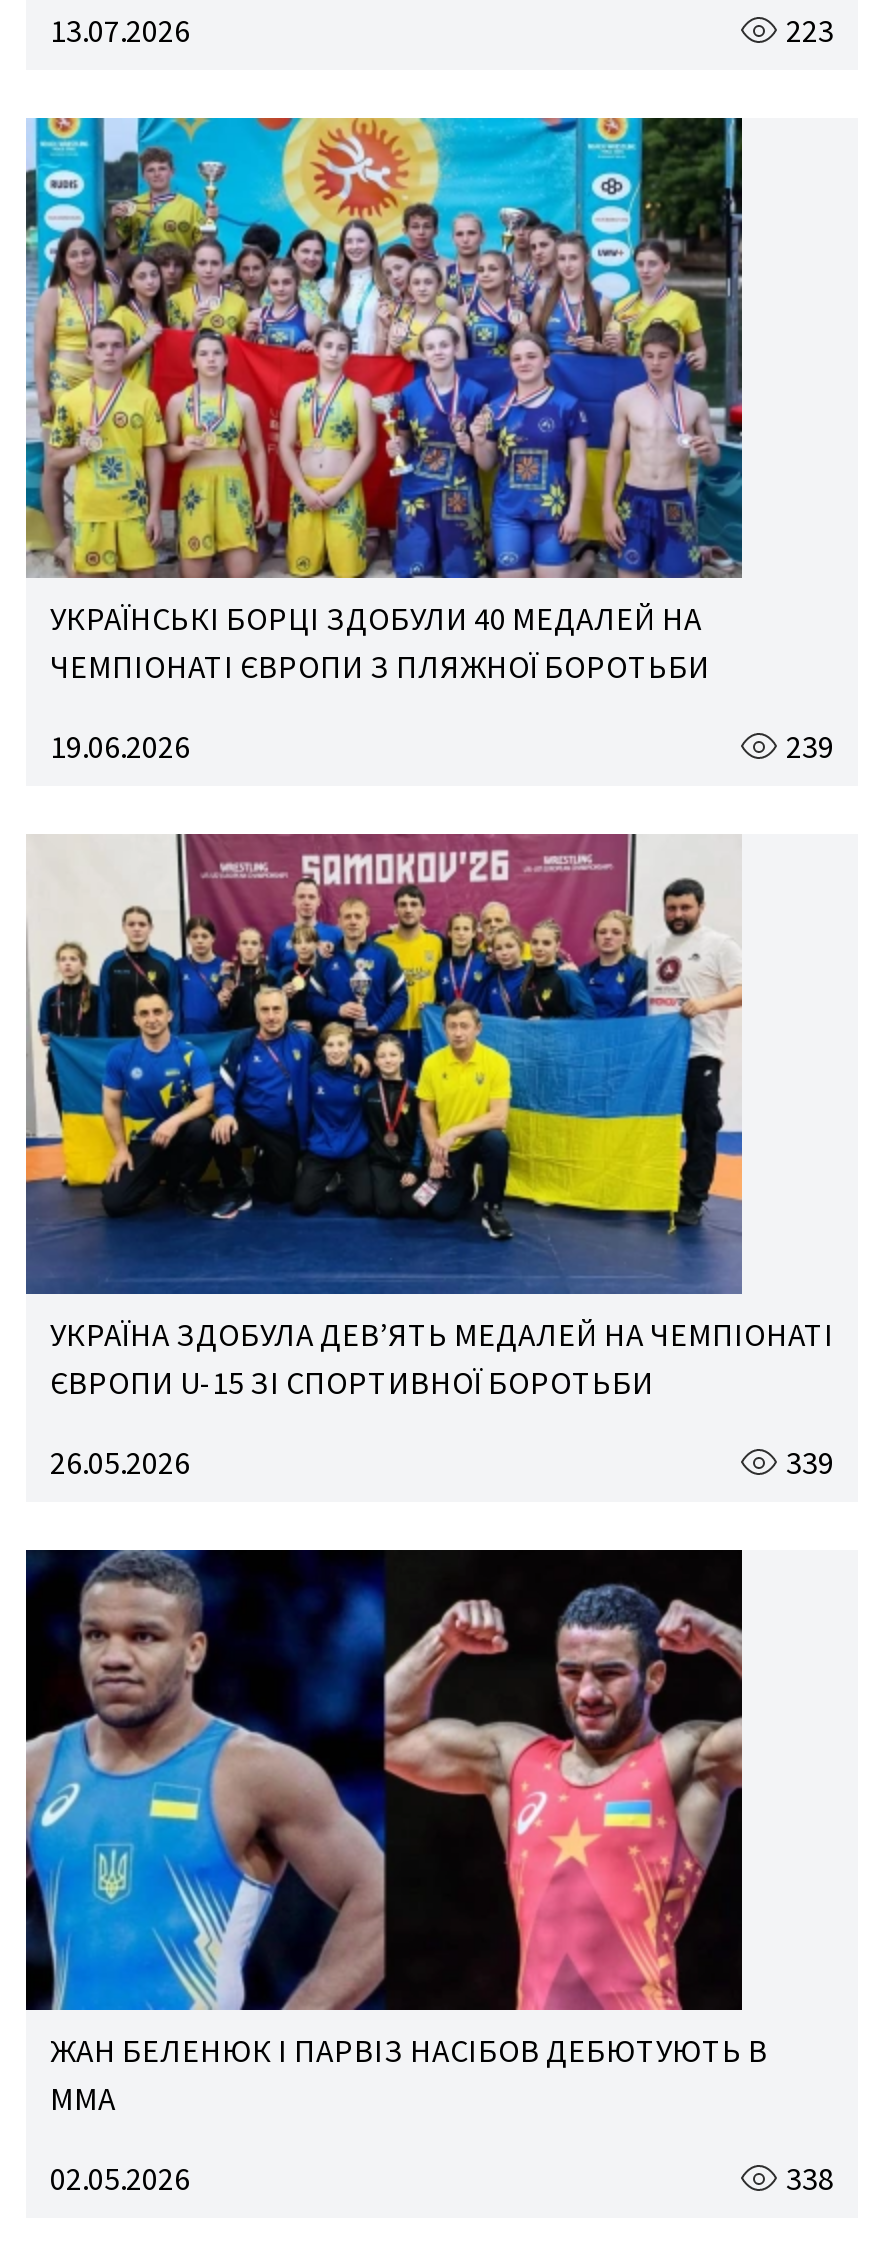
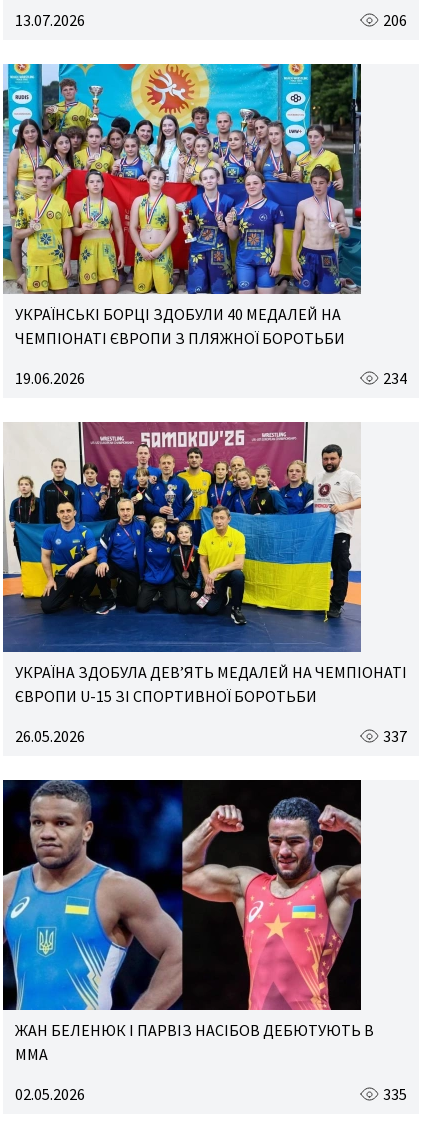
[786,10,834,50] 223 -> [383,10,407,30] 206
[786,726,834,766] 239 -> [383,368,407,388] 234
[786,1442,834,1482] 339 -> [383,726,407,746] 337
[786,2158,834,2198] 338 -> [383,1084,407,1104] 335

